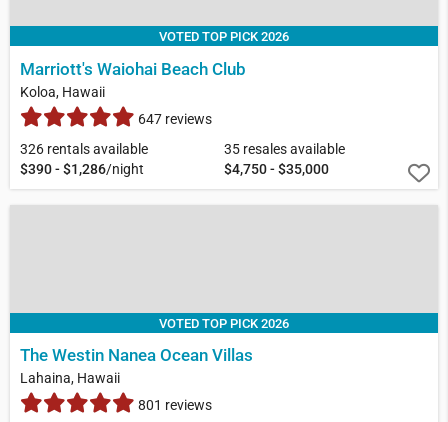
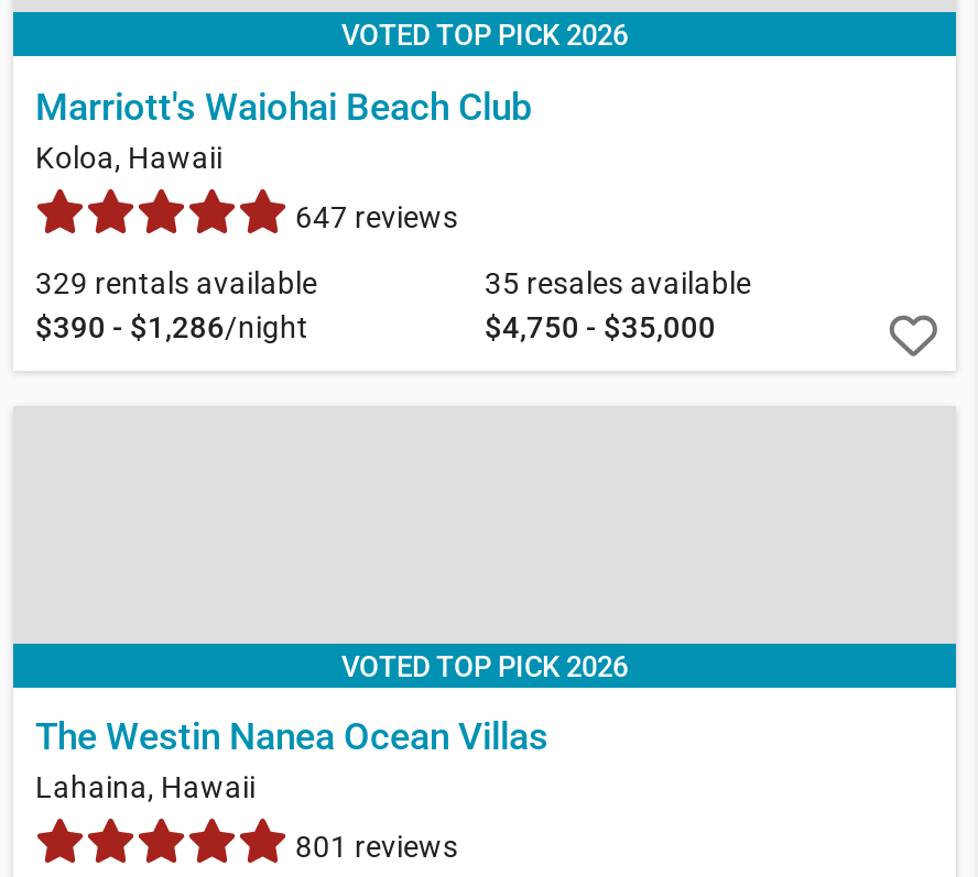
[20,141,148,157] 326 rentals available -> [35,264,317,300] 329 rentals available

